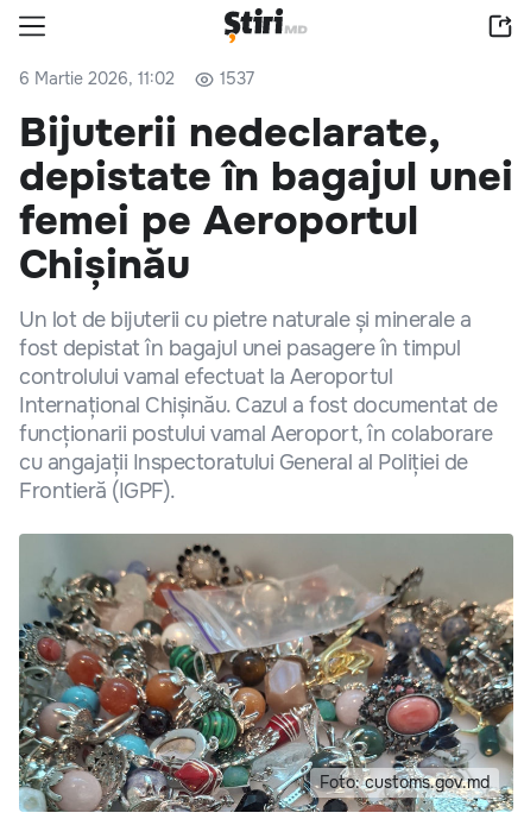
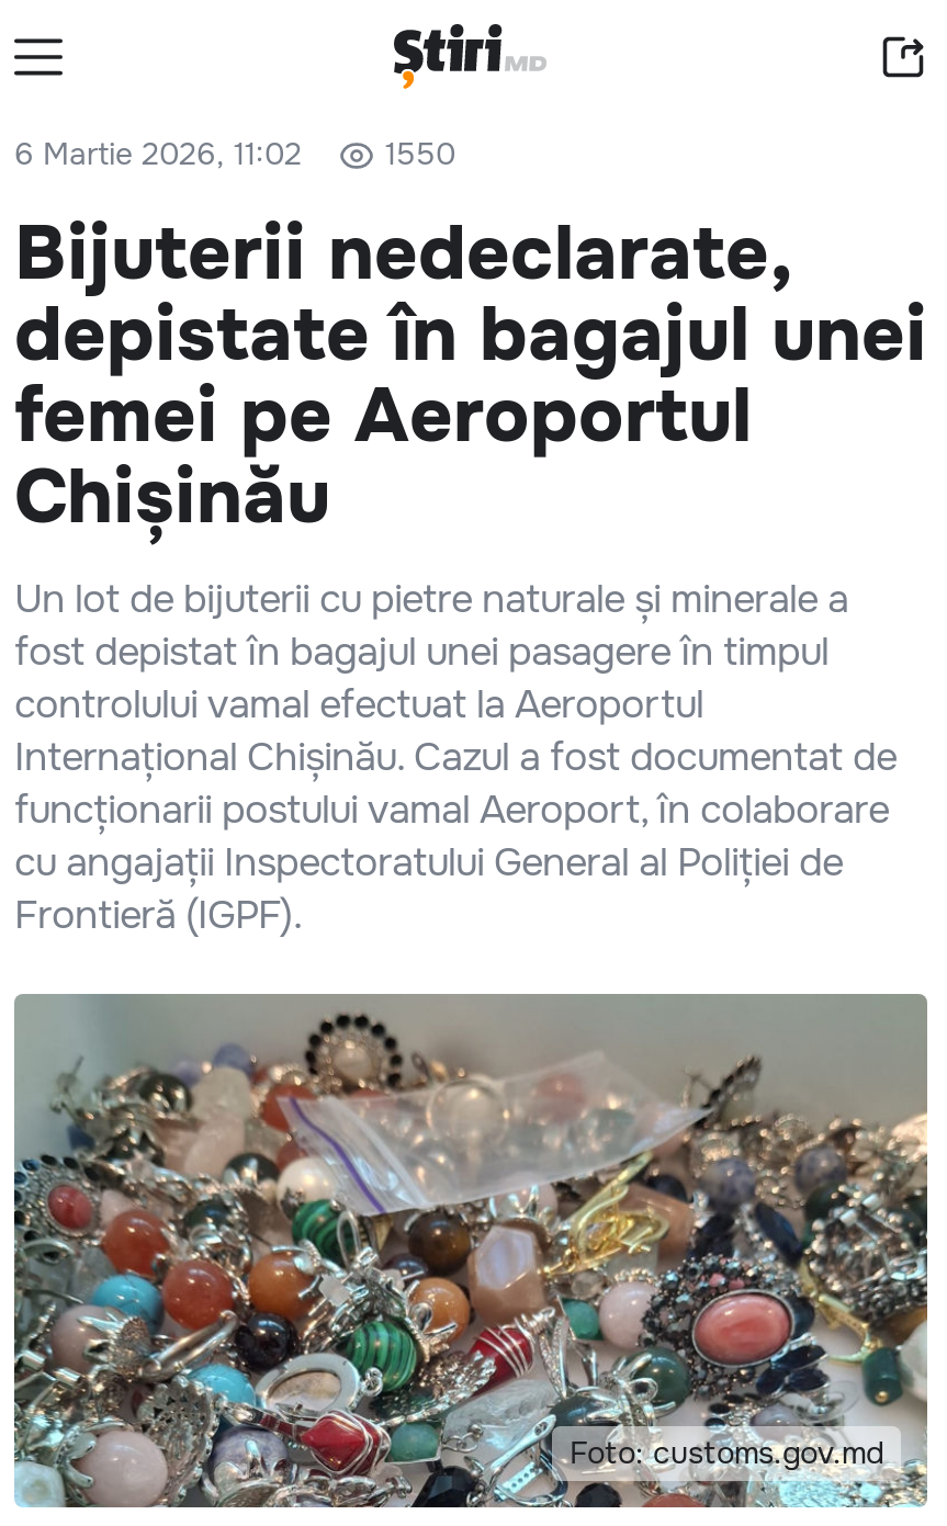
[220,68,254,89] 1537 -> [385,134,455,173] 1550

